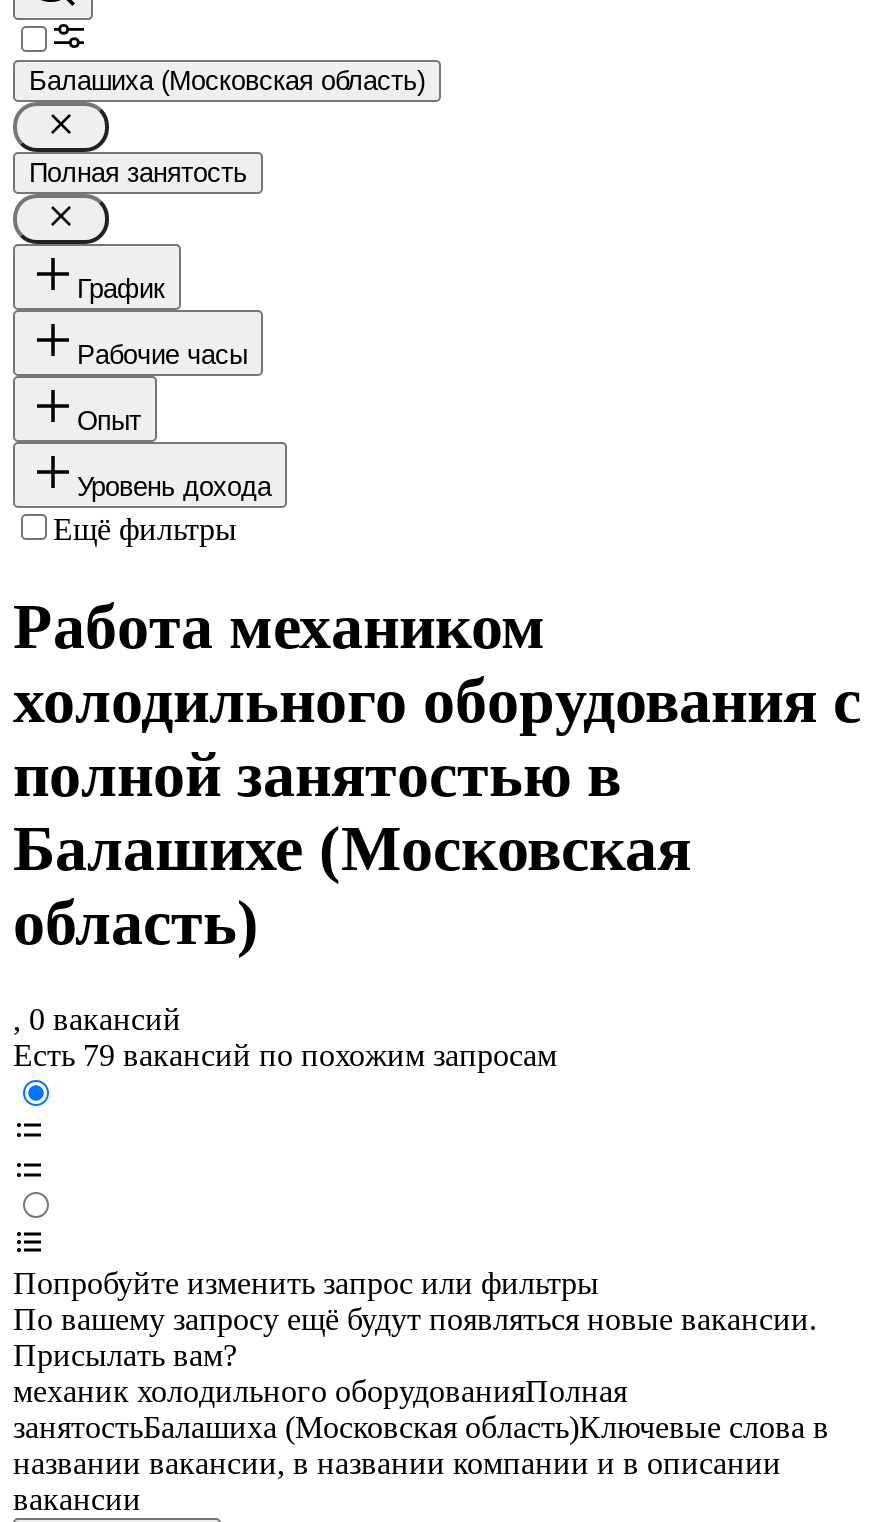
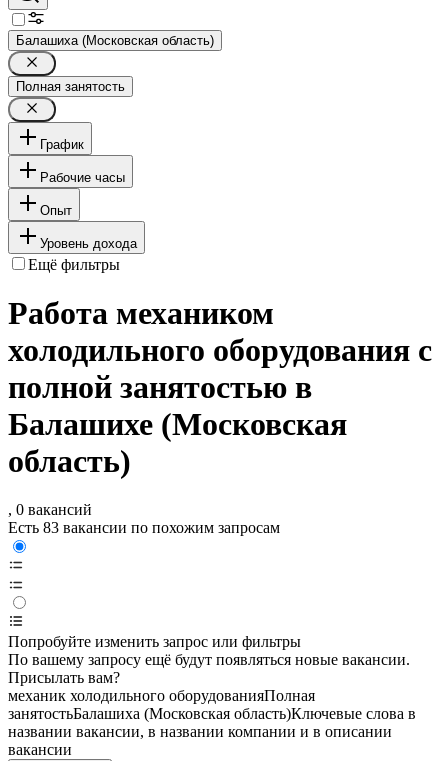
[13,1039,557,1073] Есть 79 вакансий по похожим запросам -> [8,519,280,536] Есть 83 вакансии по похожим запросам

